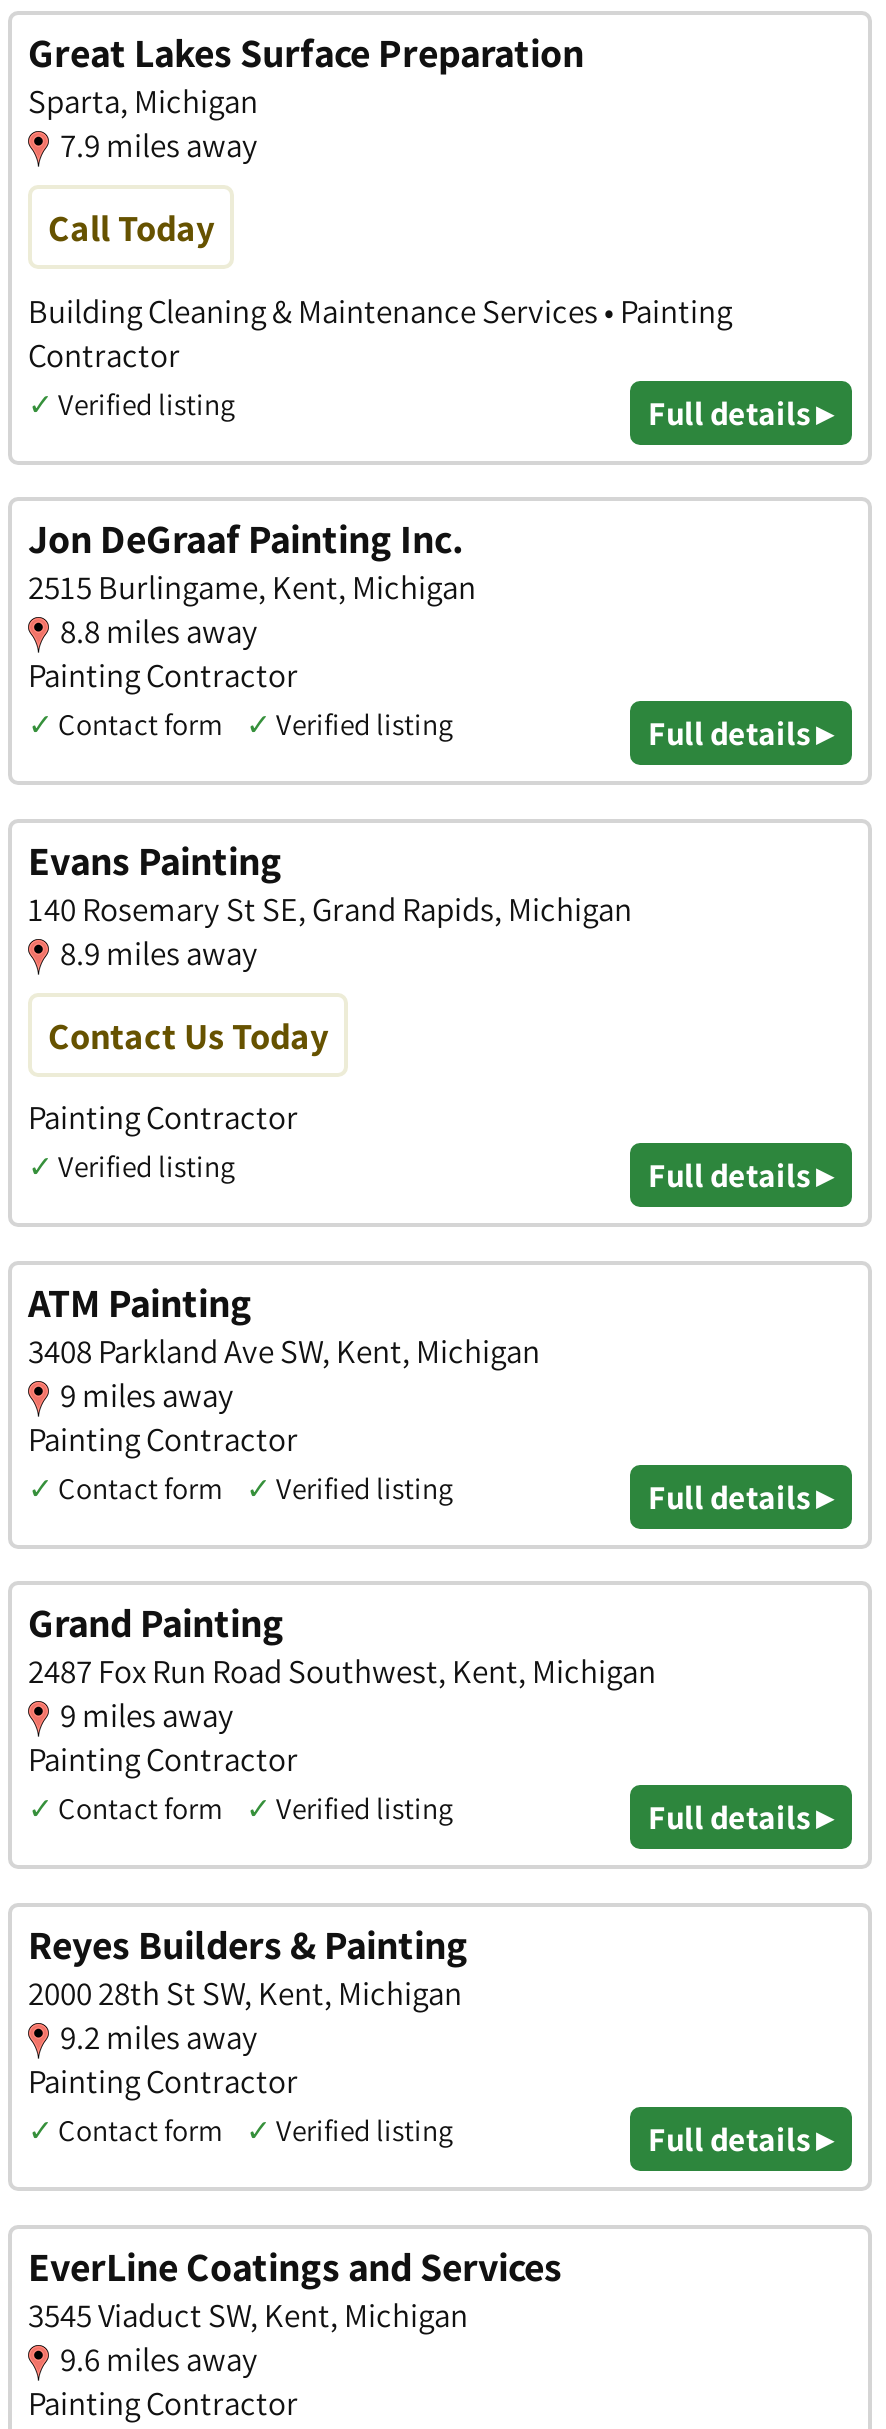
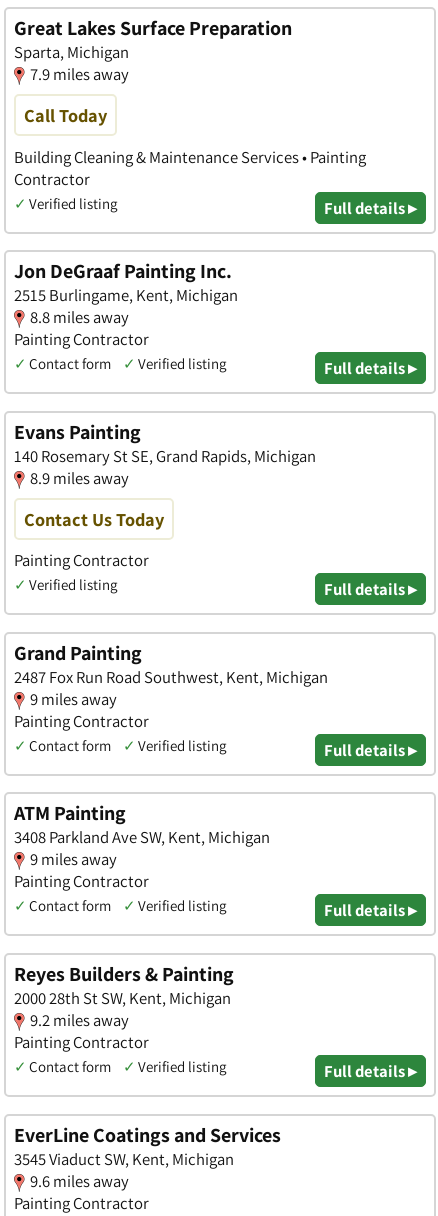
moved [28,1277,540,1373] -> [14,800,270,848]: ATM Painting | 3408 Parkland Ave SW, Kent, Michigan
moved [28,1598,656,1694] -> [14,640,328,688]: Grand Painting | 2487 Fox Run Road Southwest, Kent, Michigan

